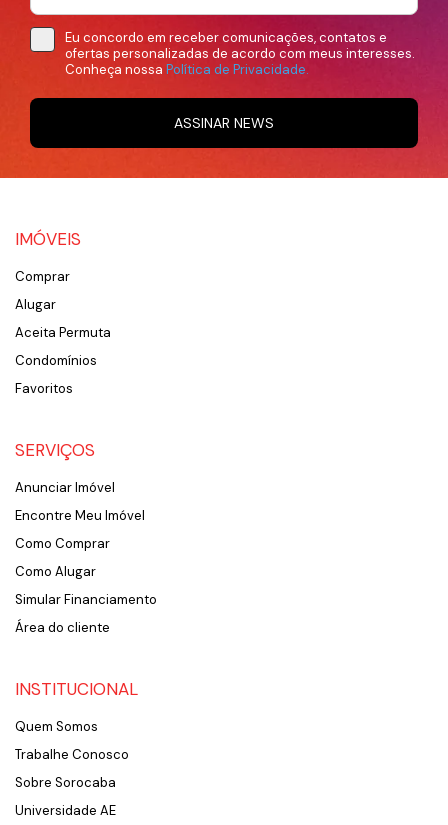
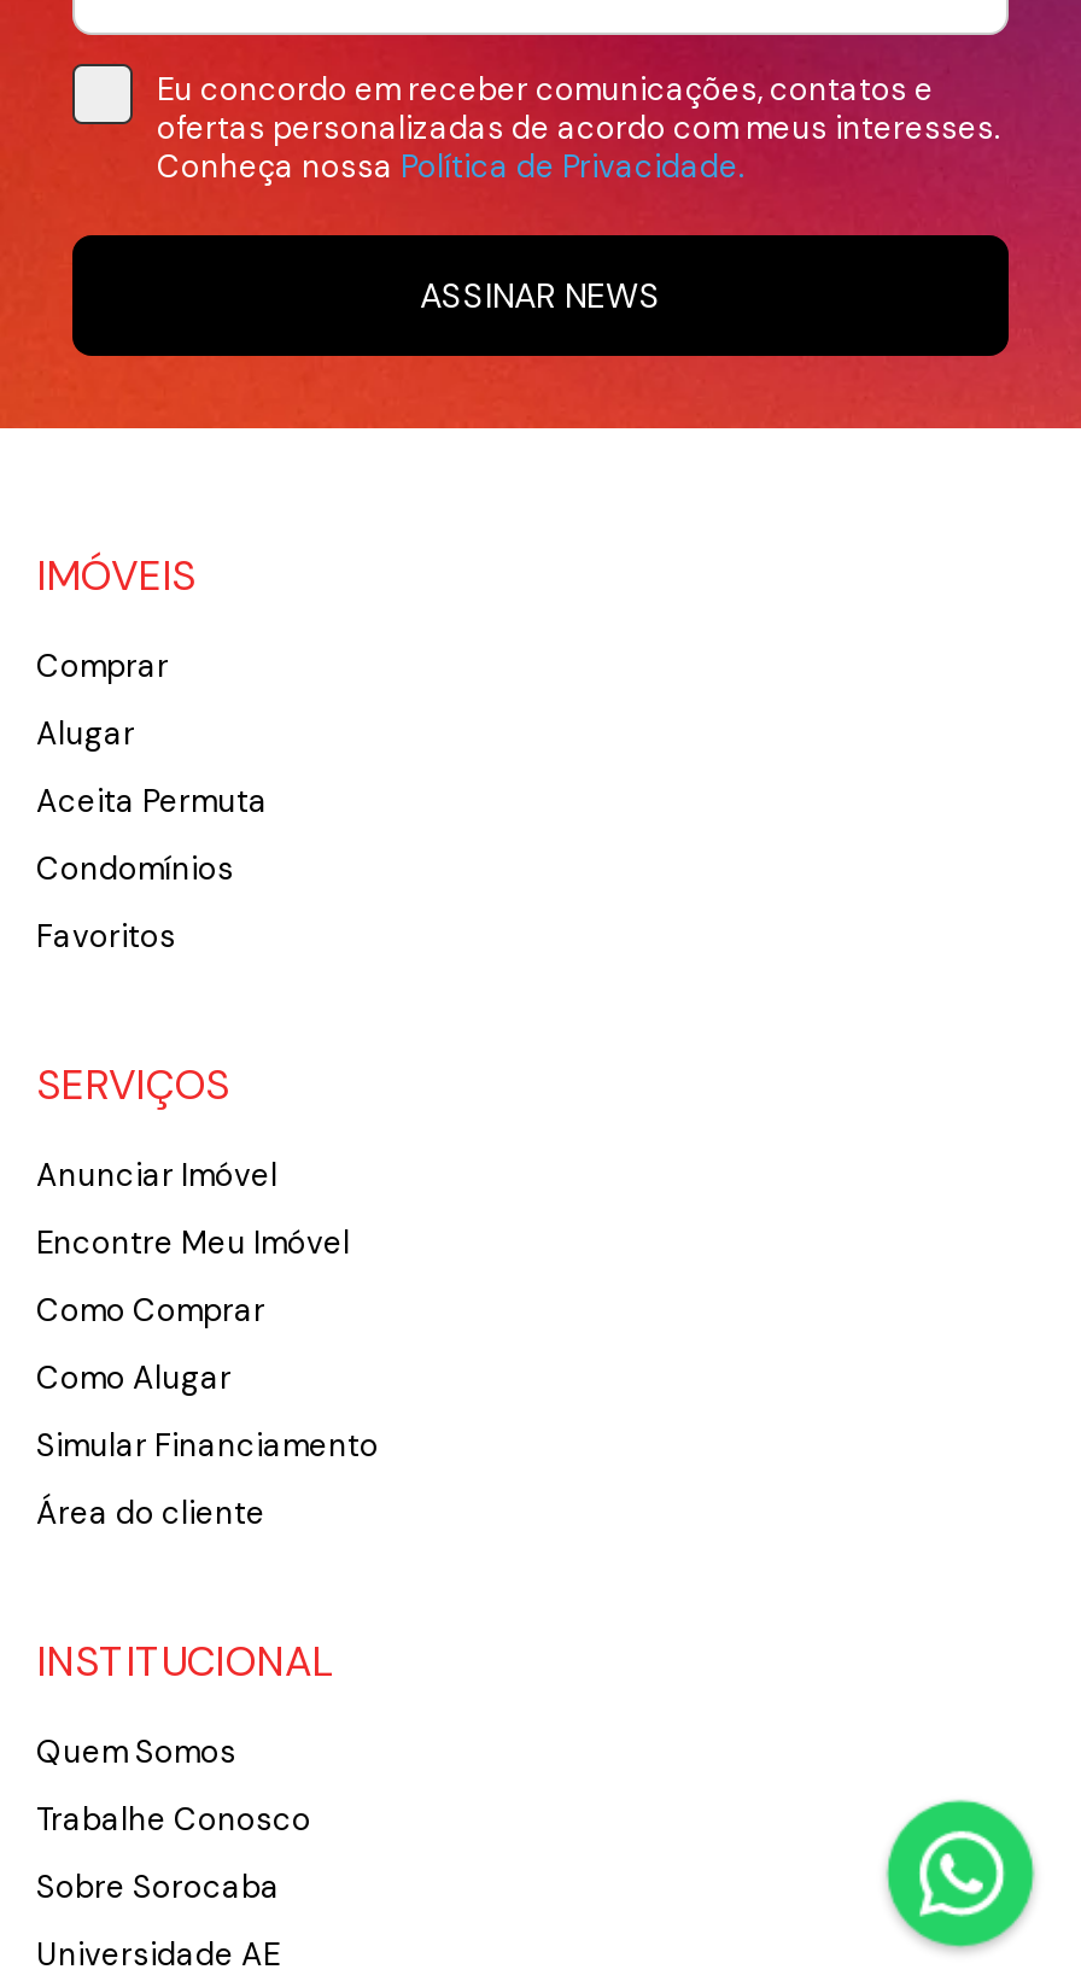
none -> [883,1799,1038,1951] [image]

